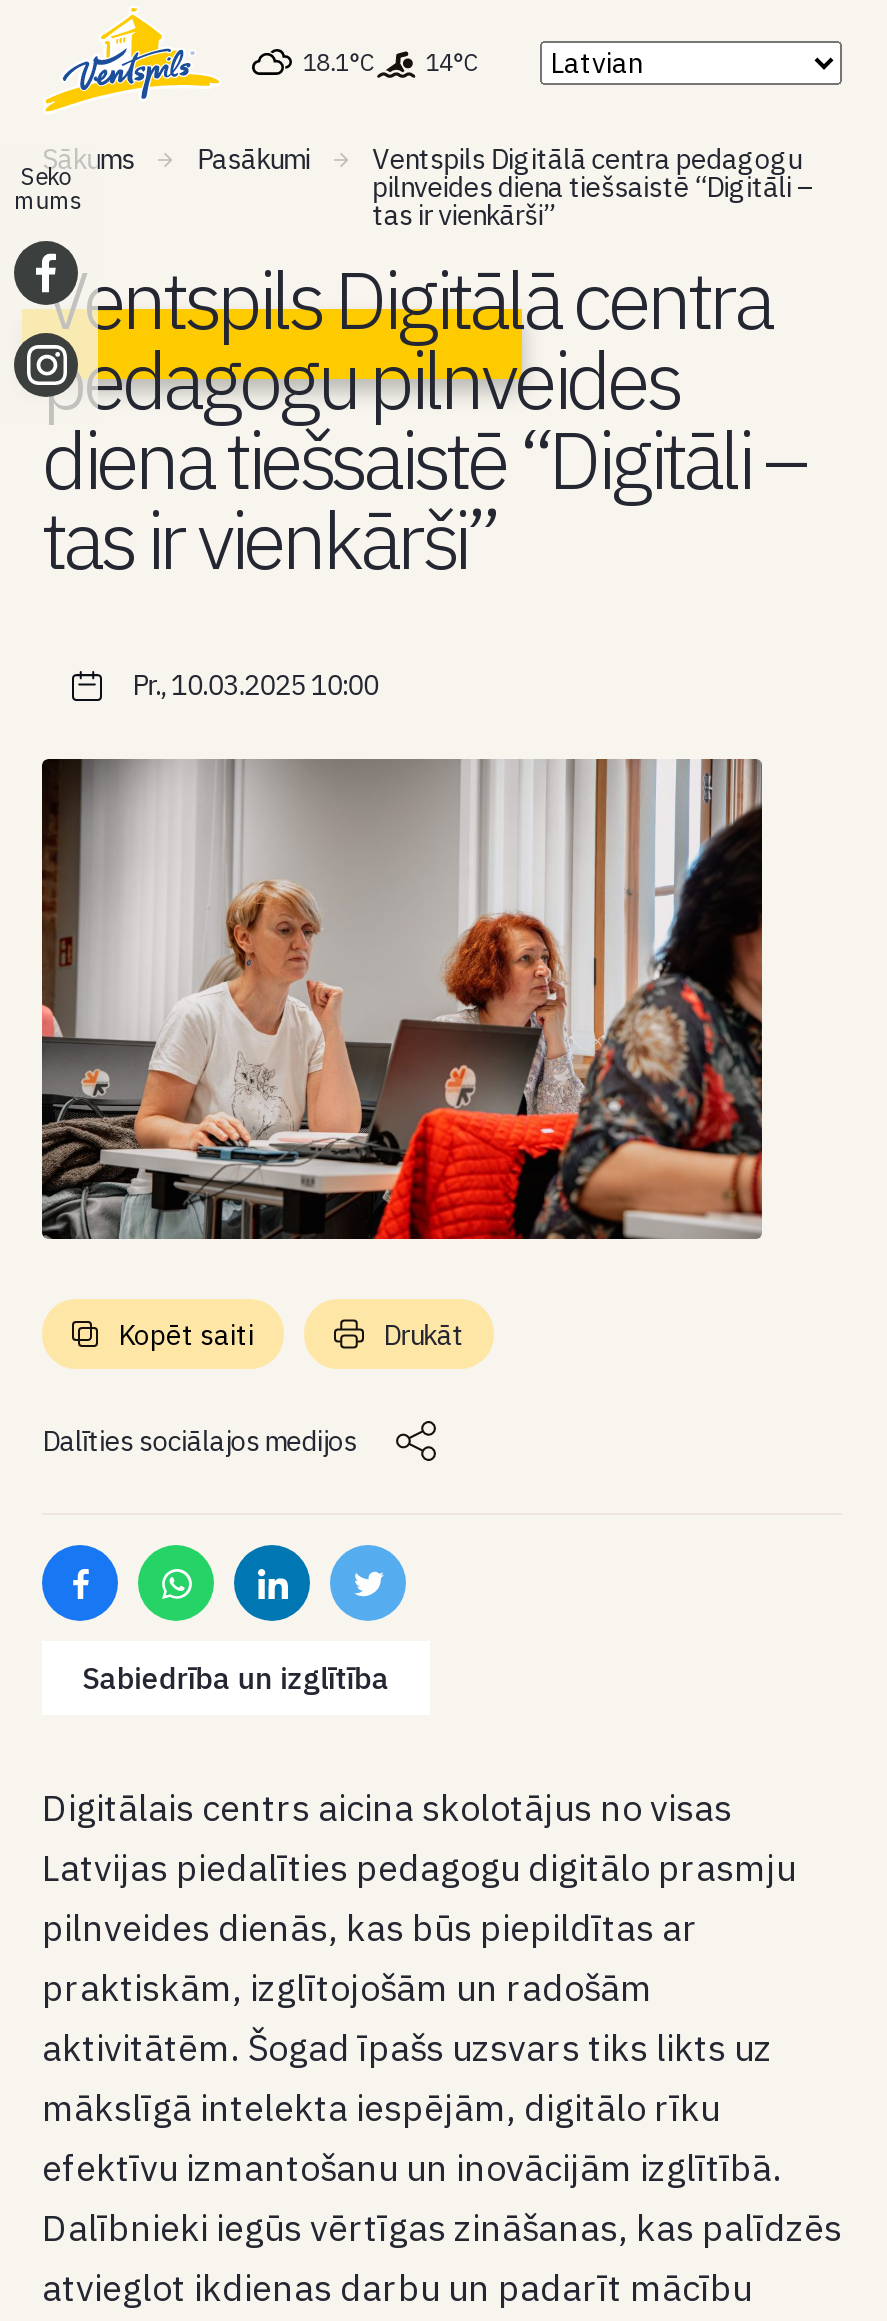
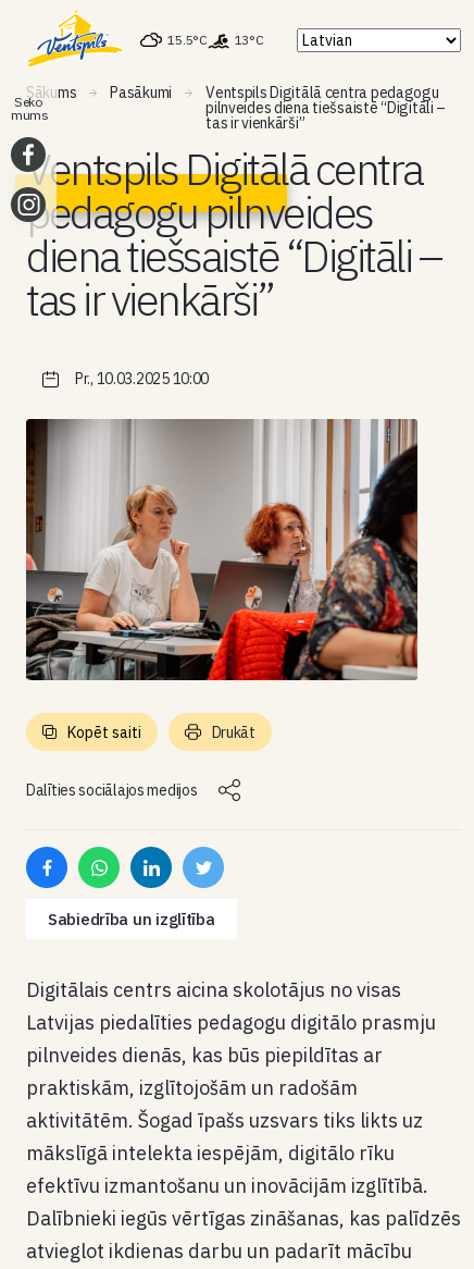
[303,46,479,76] 18.1°C | 14°C -> [168,31,264,47] 15.5°C | 13°C

